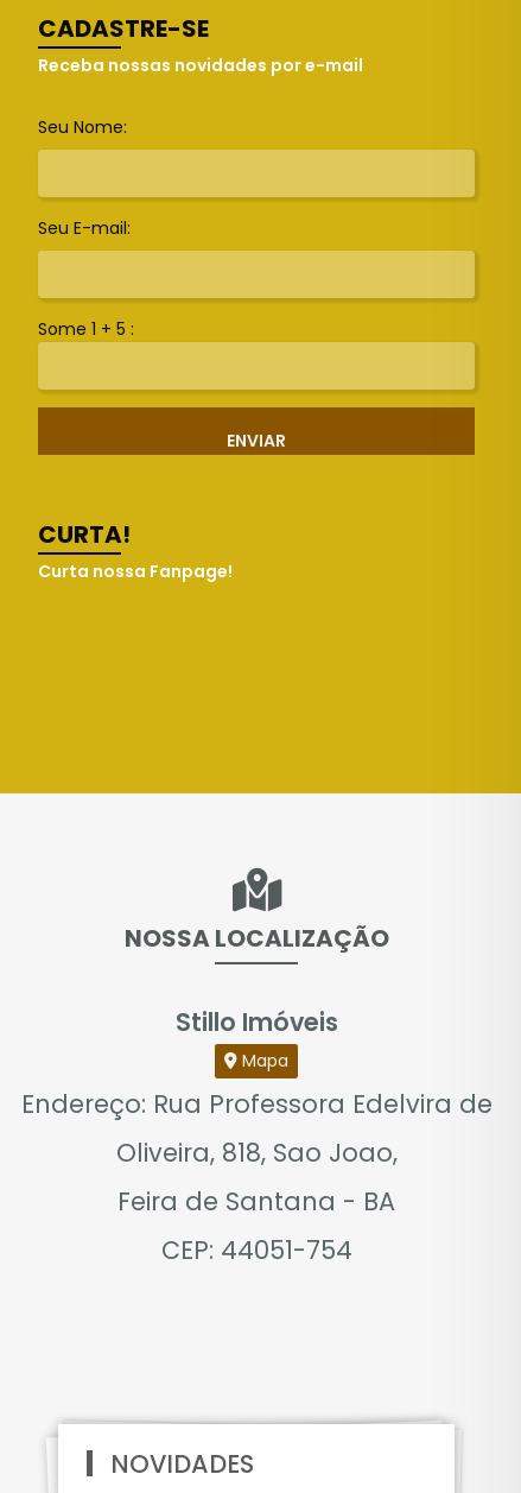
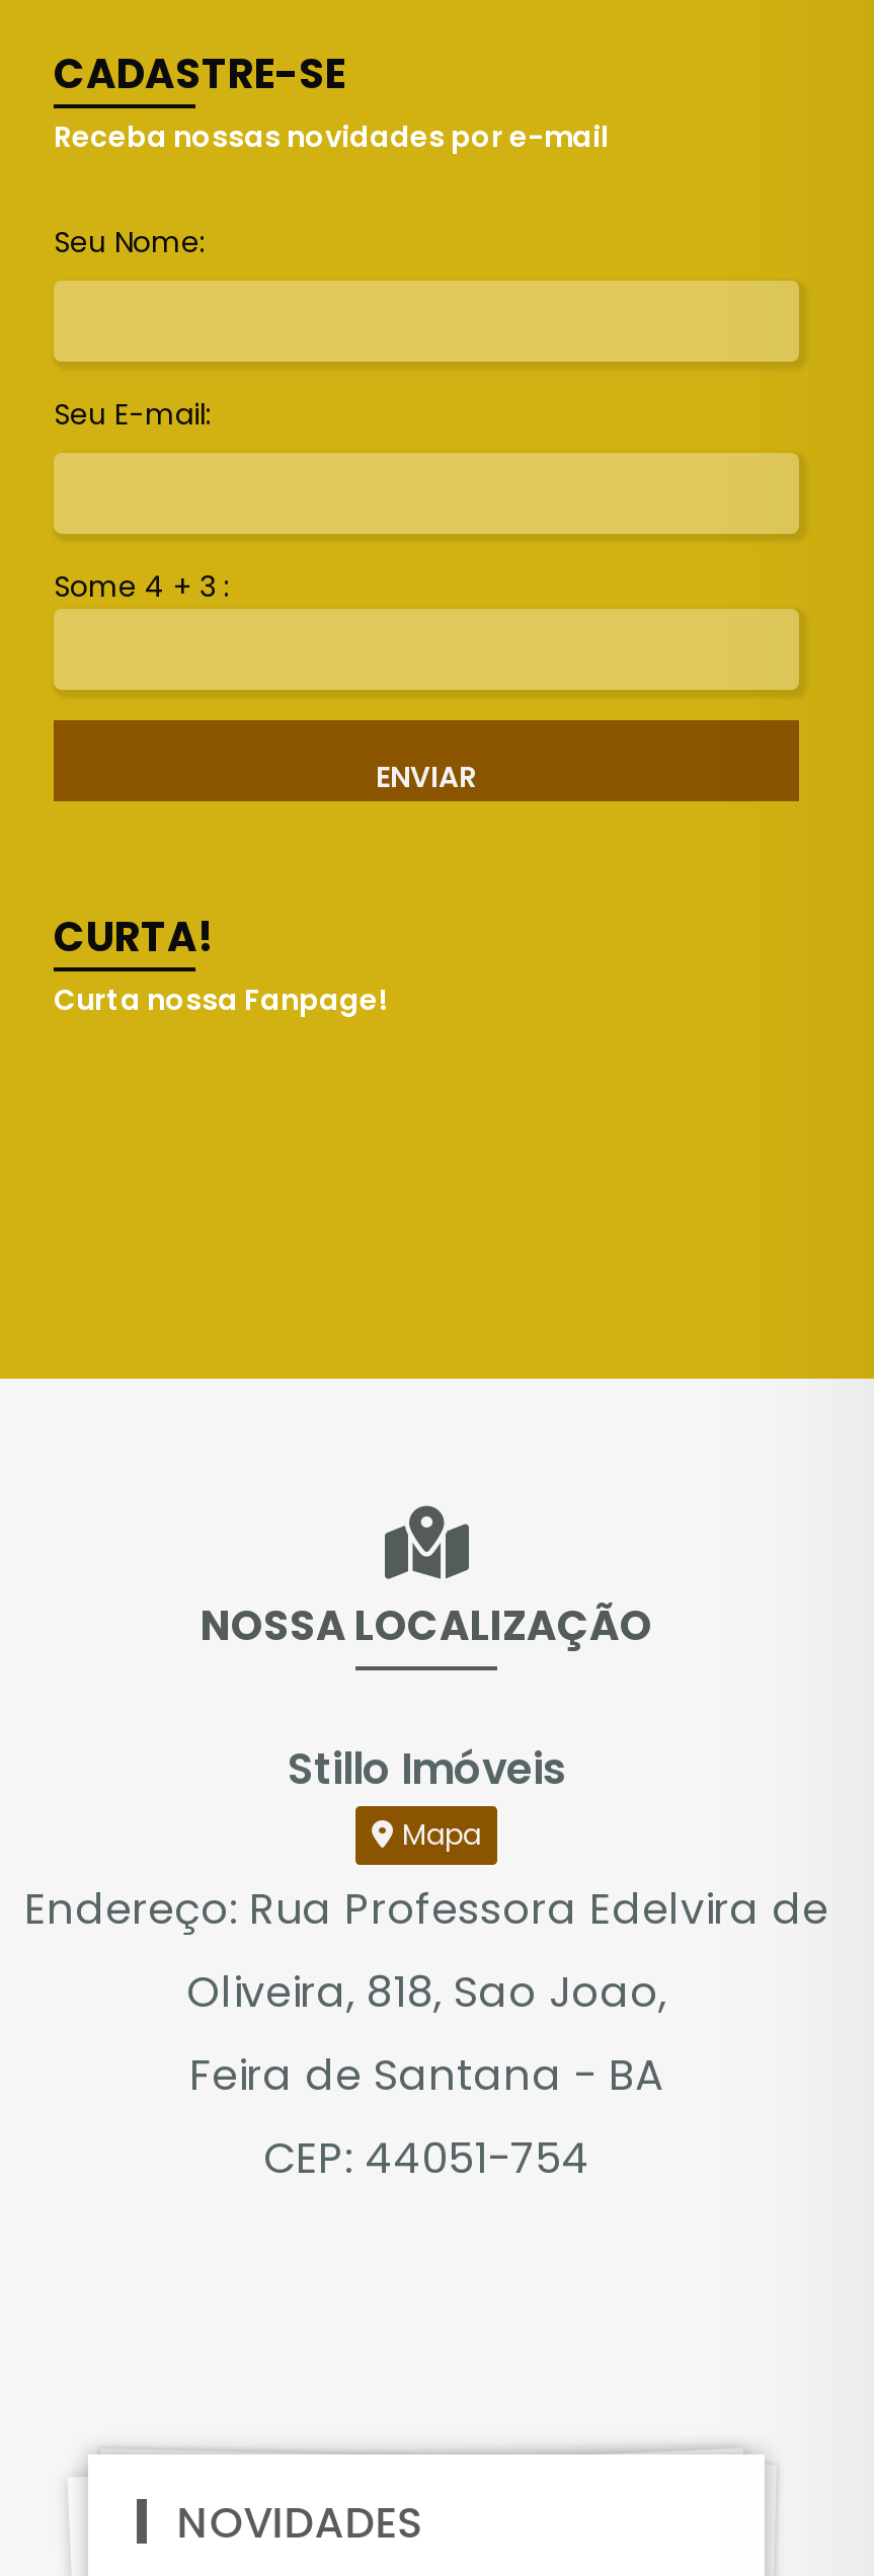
[38,317,134,341] Some 1 + 5 : -> [54,566,230,607] Some 4 + 3 :

